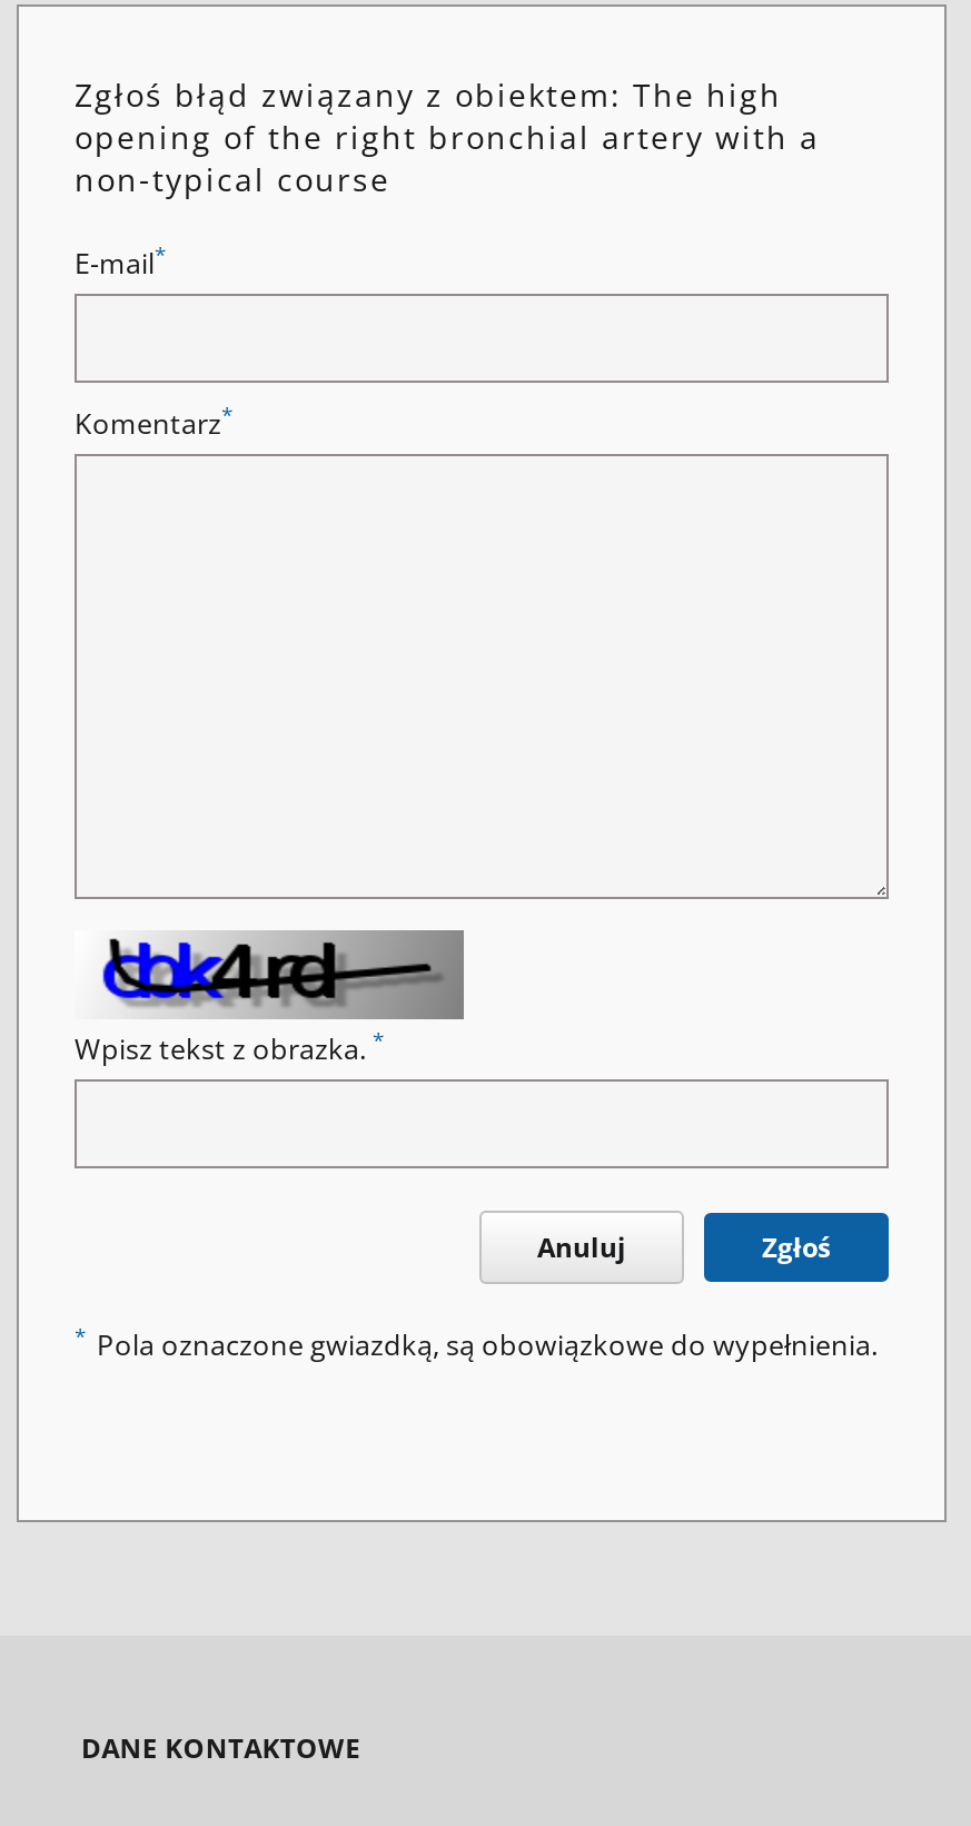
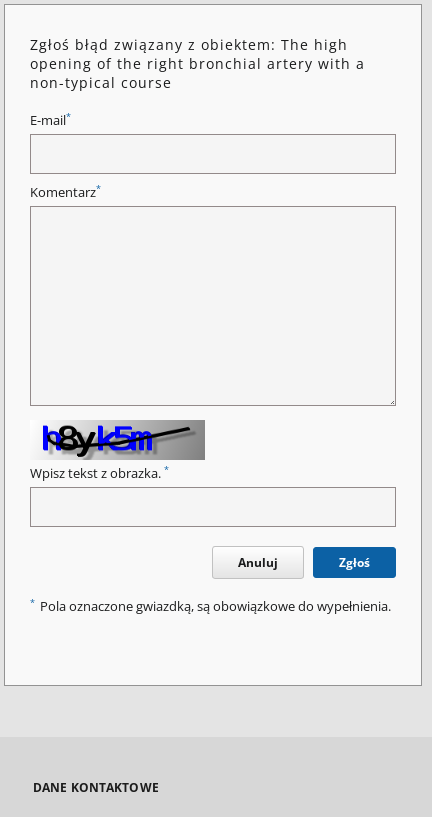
[101,937,442,1017] [image] -> [42,424,195,460] [image]

